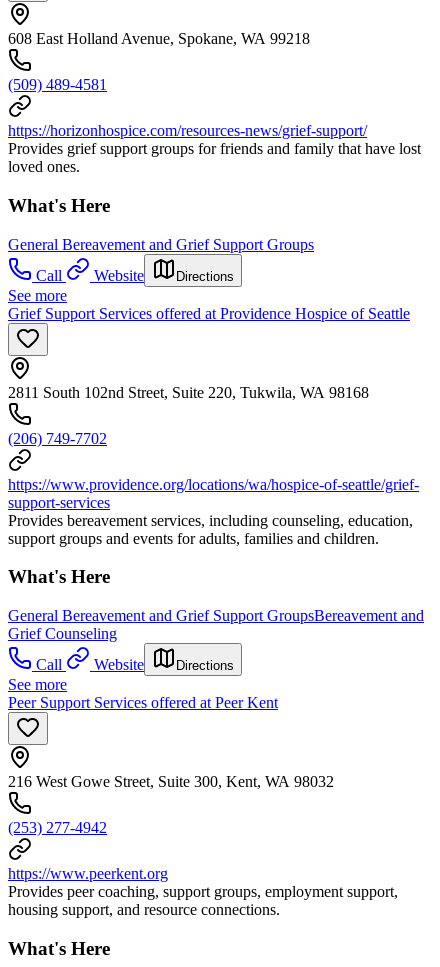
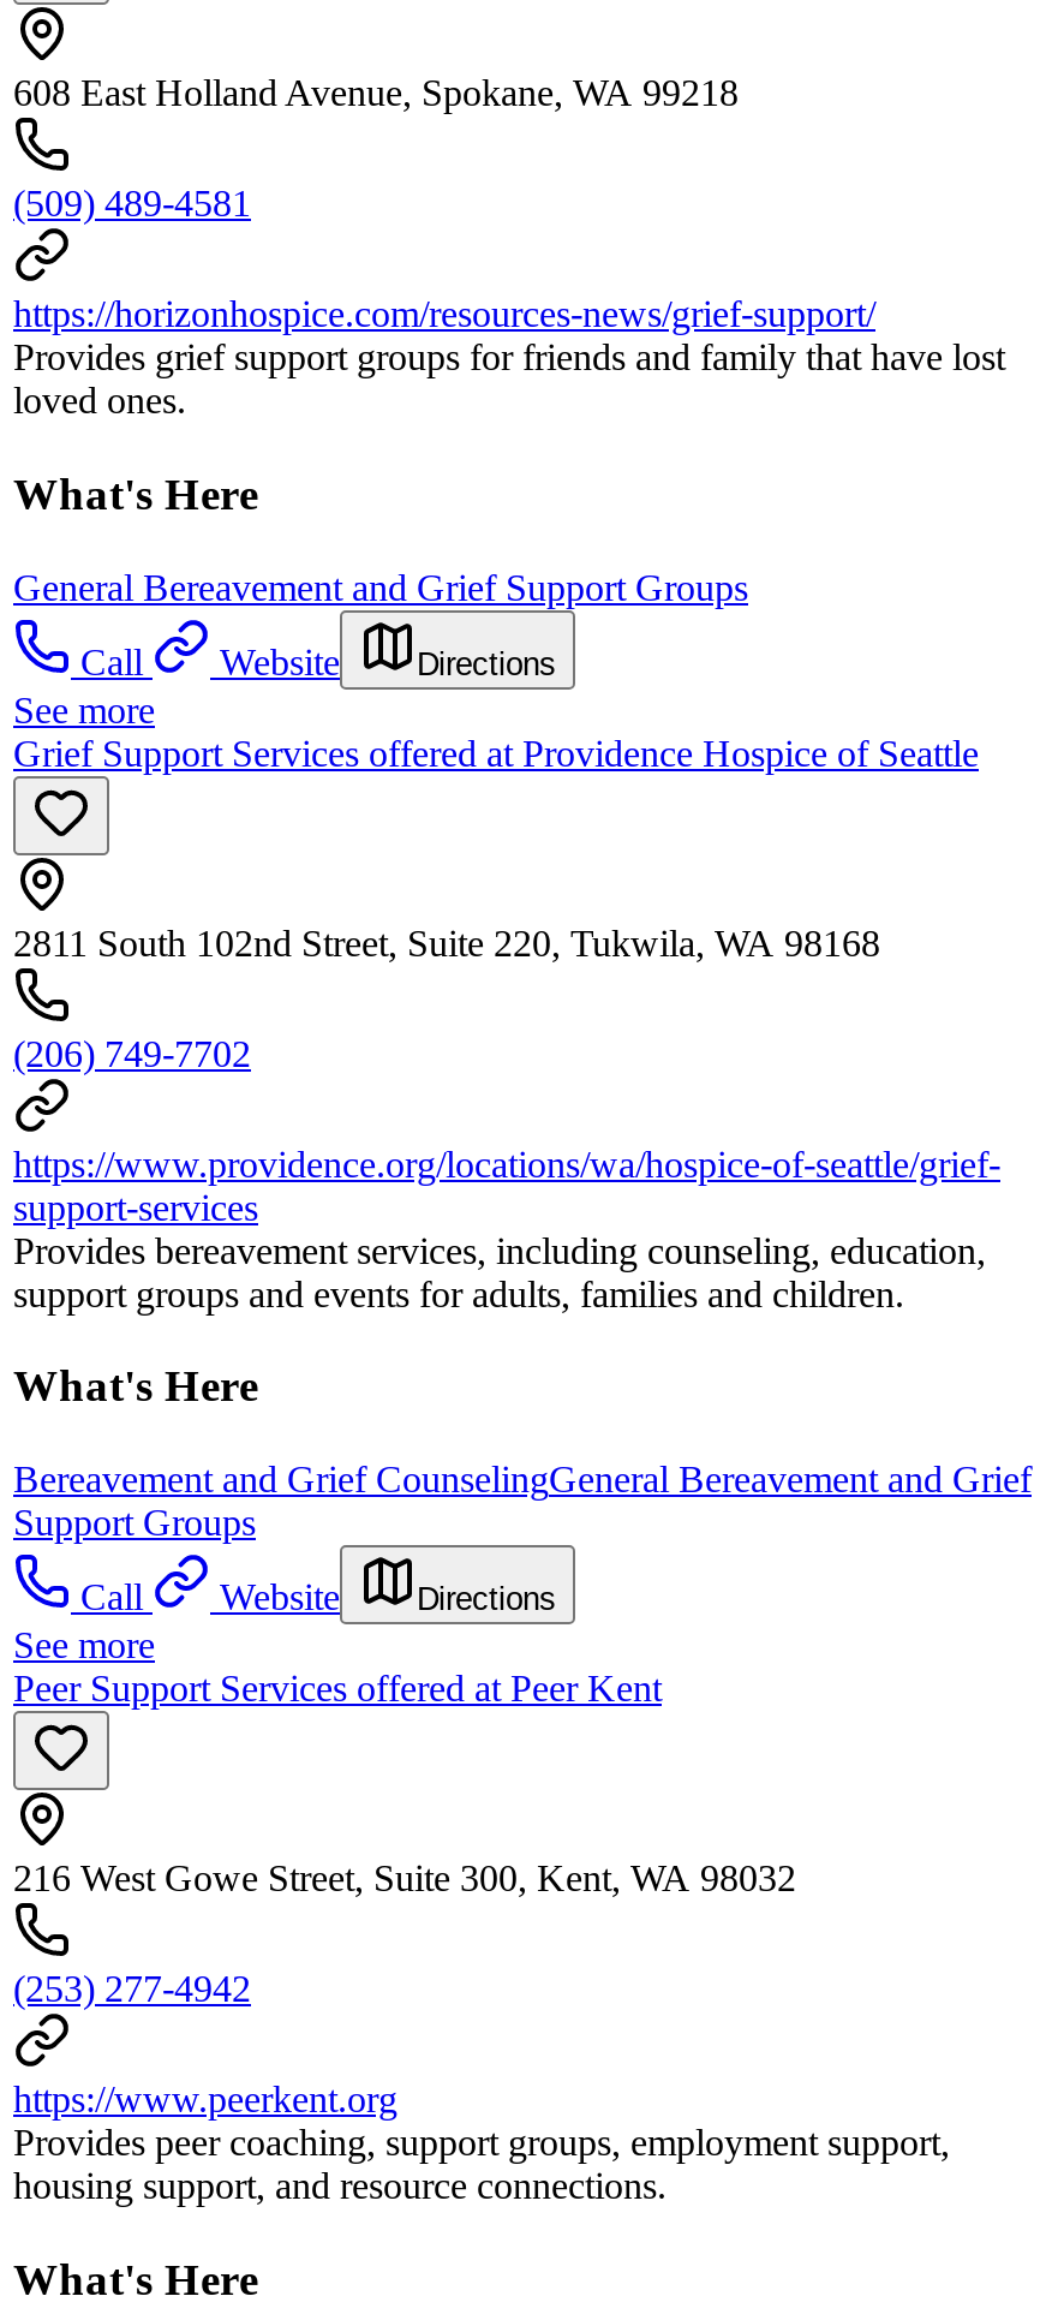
[8,607,424,642] General Bereavement and Grief Support GroupsBereavement and | Grief Counseling -> [13,1459,1032,1543] Bereavement and Grief CounselingGeneral Bereavement and Grief | Support Groups

